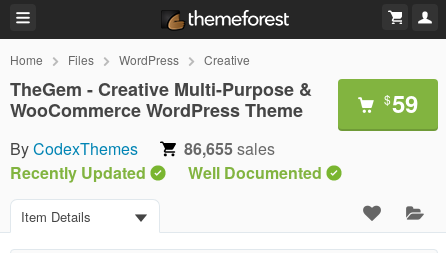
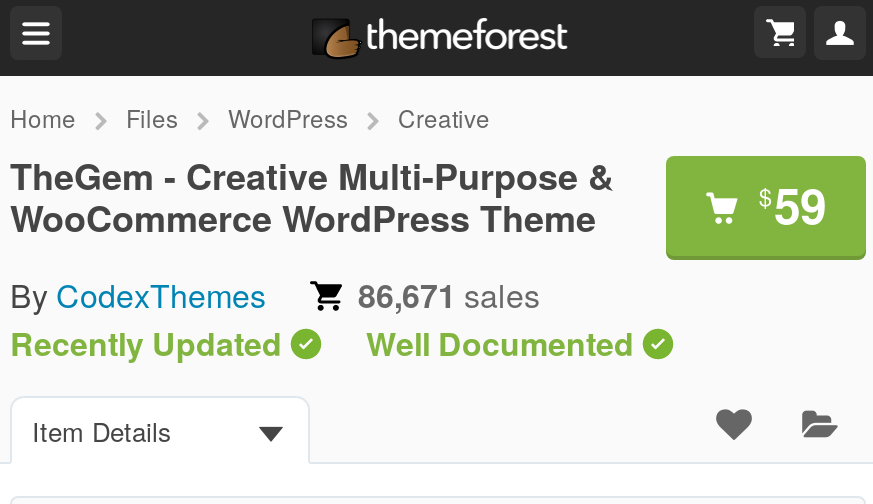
[10,137,275,160] By CodexThemes 86,655 sales -> [10,272,540,318] By CodexThemes 86,671 sales

